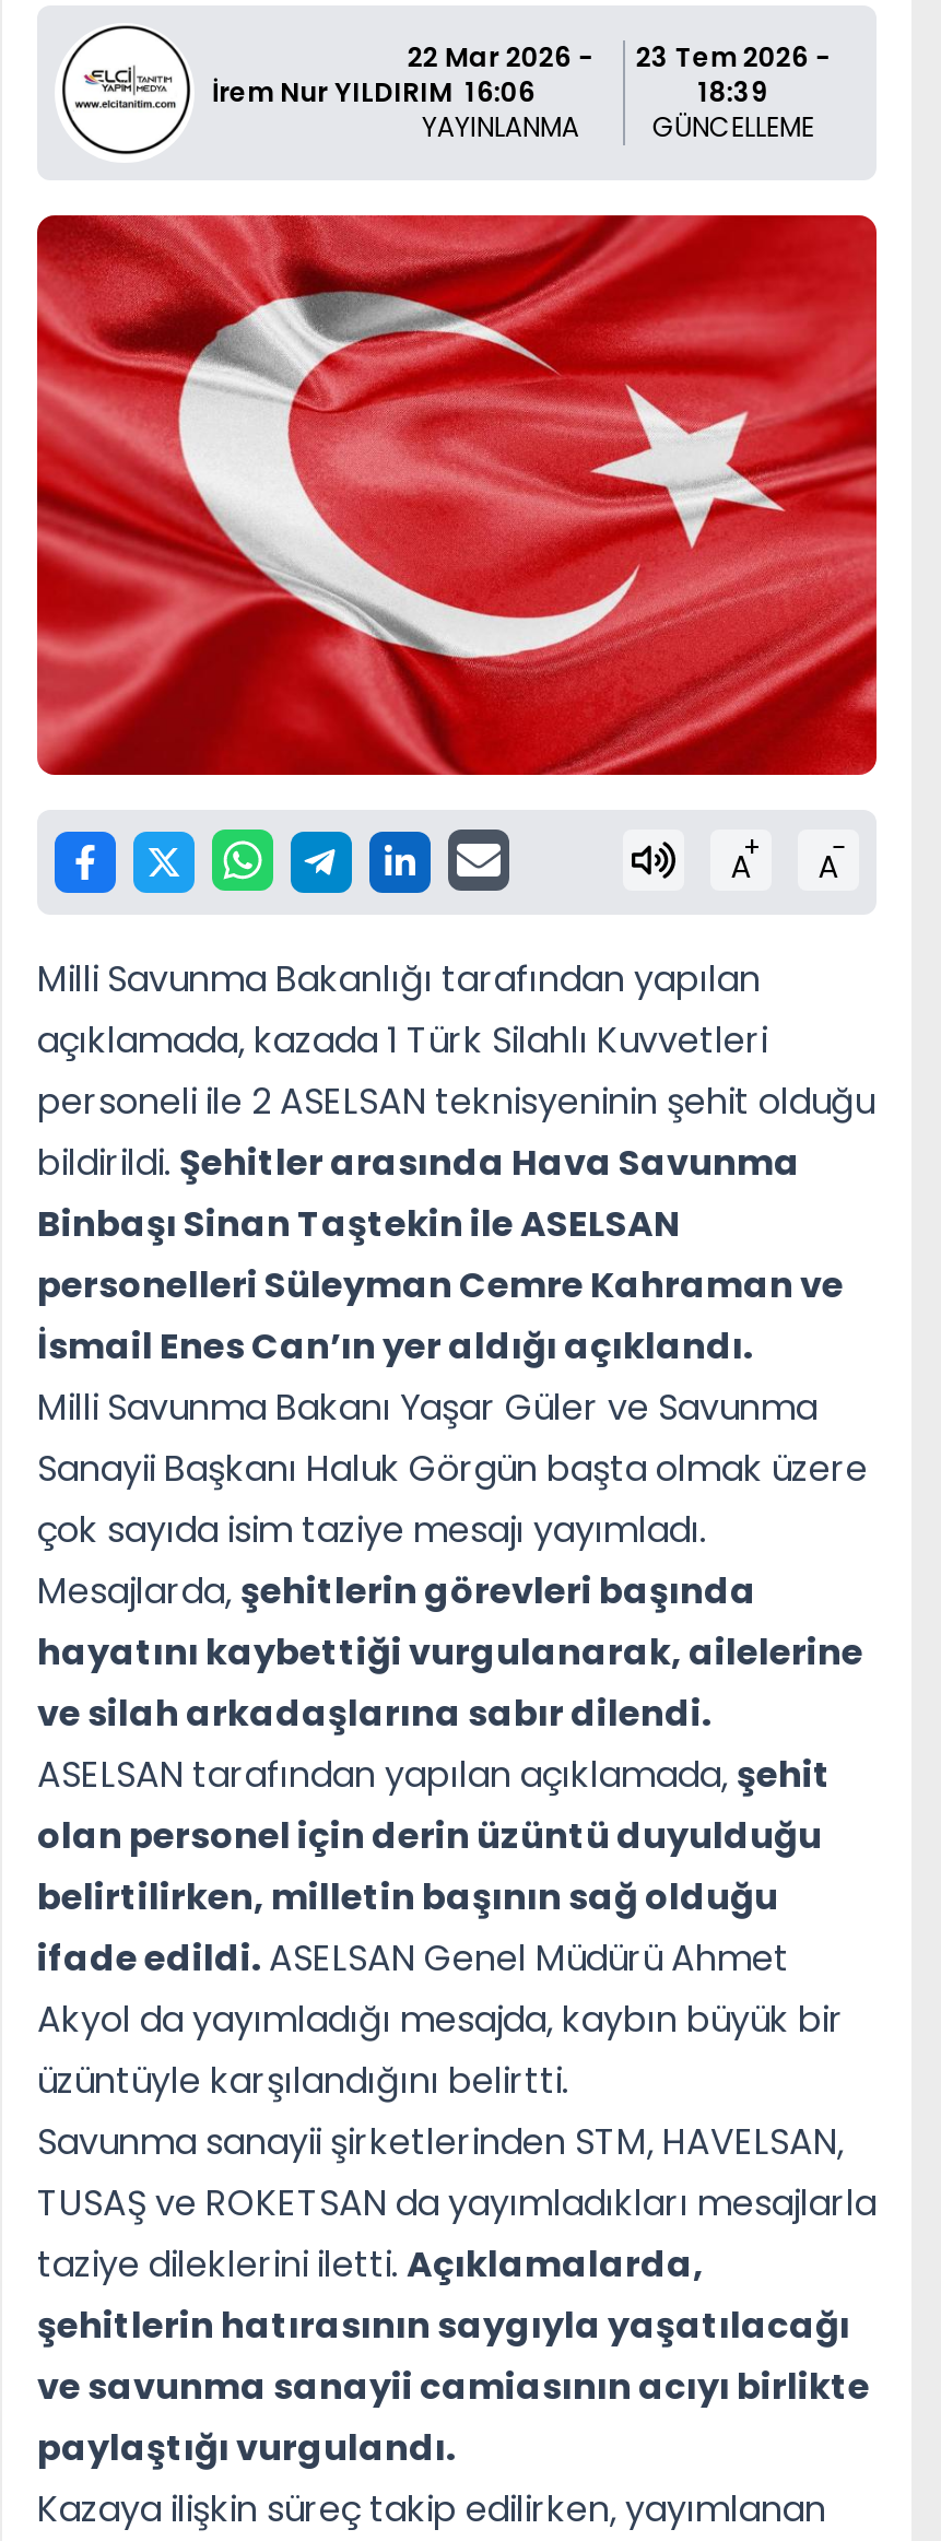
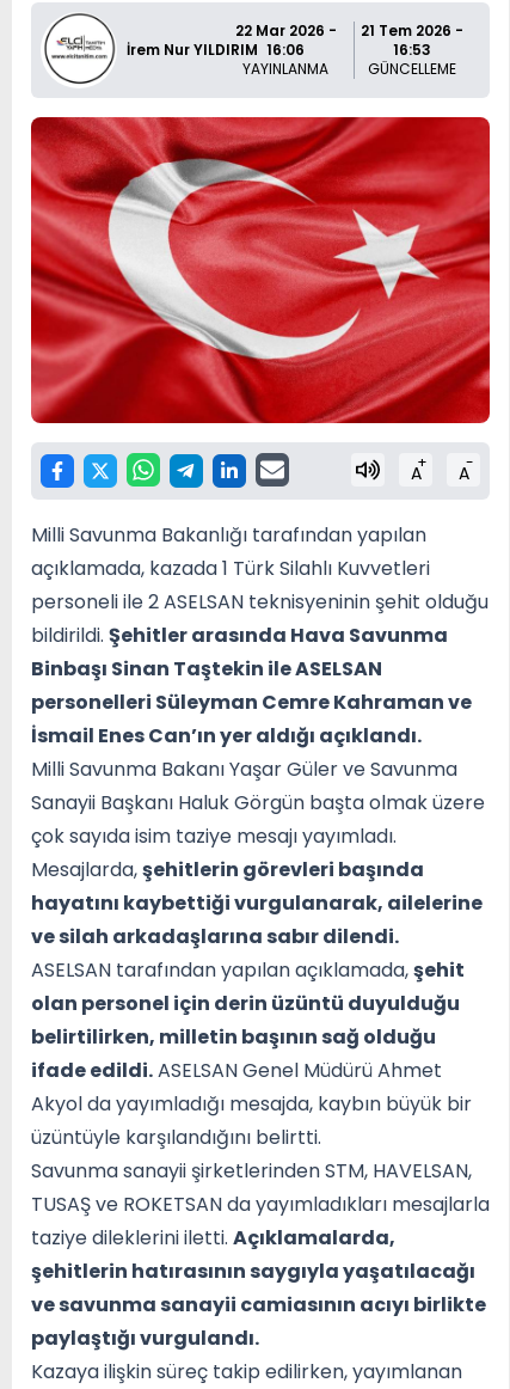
[407,38,830,75] 22 Mar 2026 - 23 Tem 2026 - -> [235,20,464,41] 22 Mar 2026 - 21 Tem 2026 -
[698,73,768,110] 18:39 -> [393,39,432,60] 16:53

